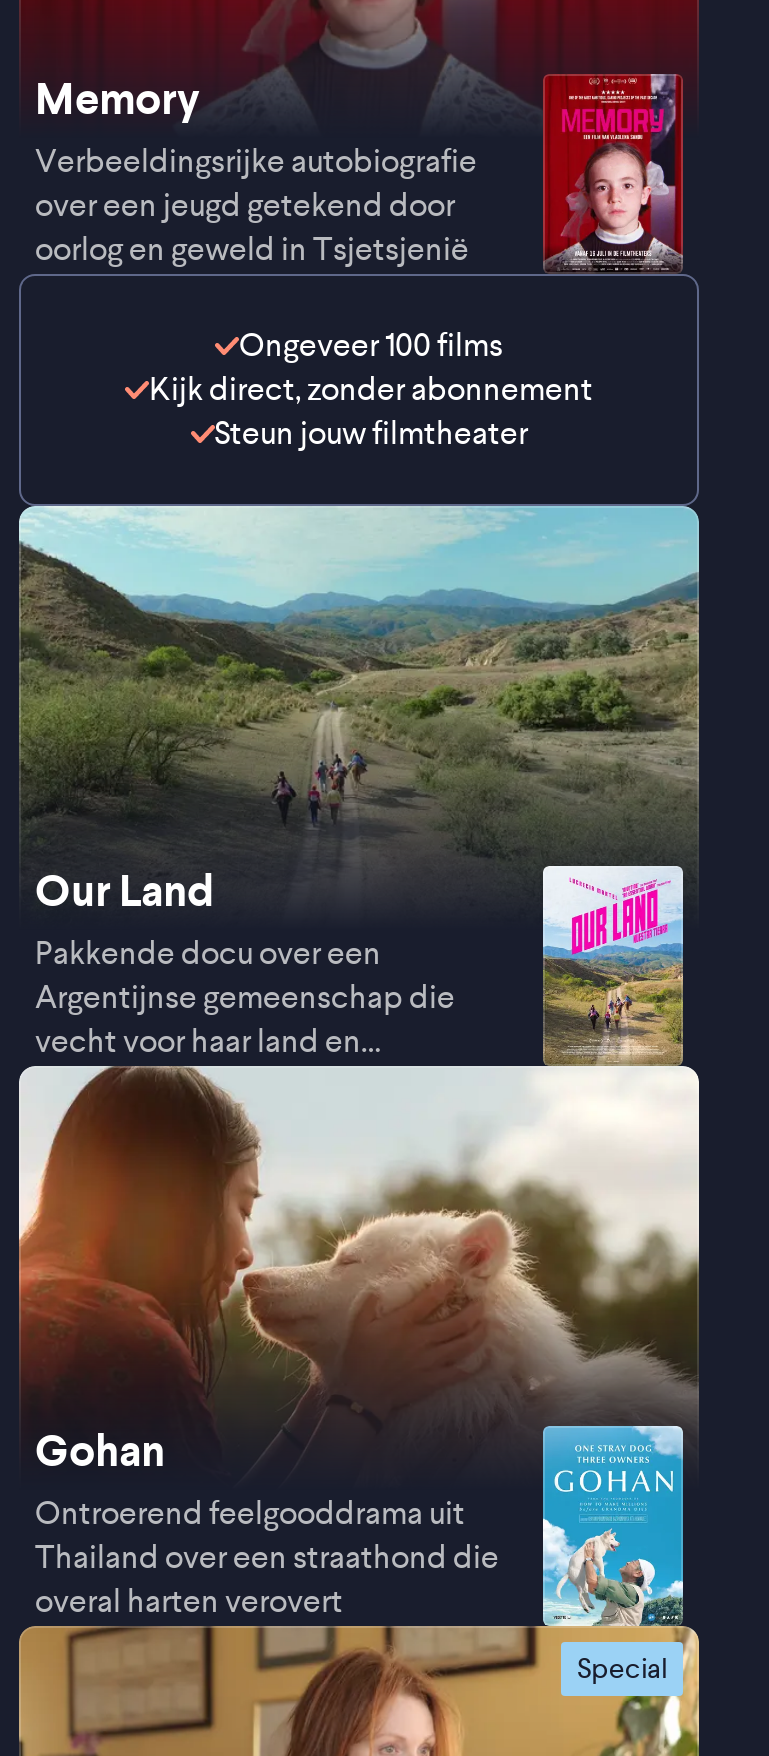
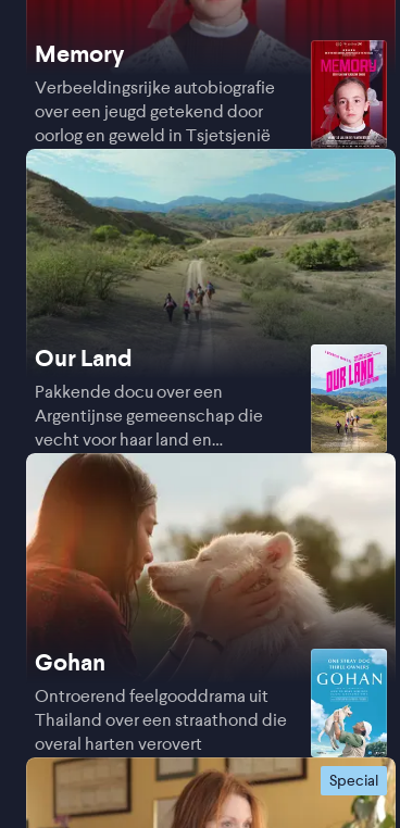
[19,274,697,506] [image] | Ongeveer 100 films | Kijk direct, zonder abonnement | Steun jouw filmtheater -> none

